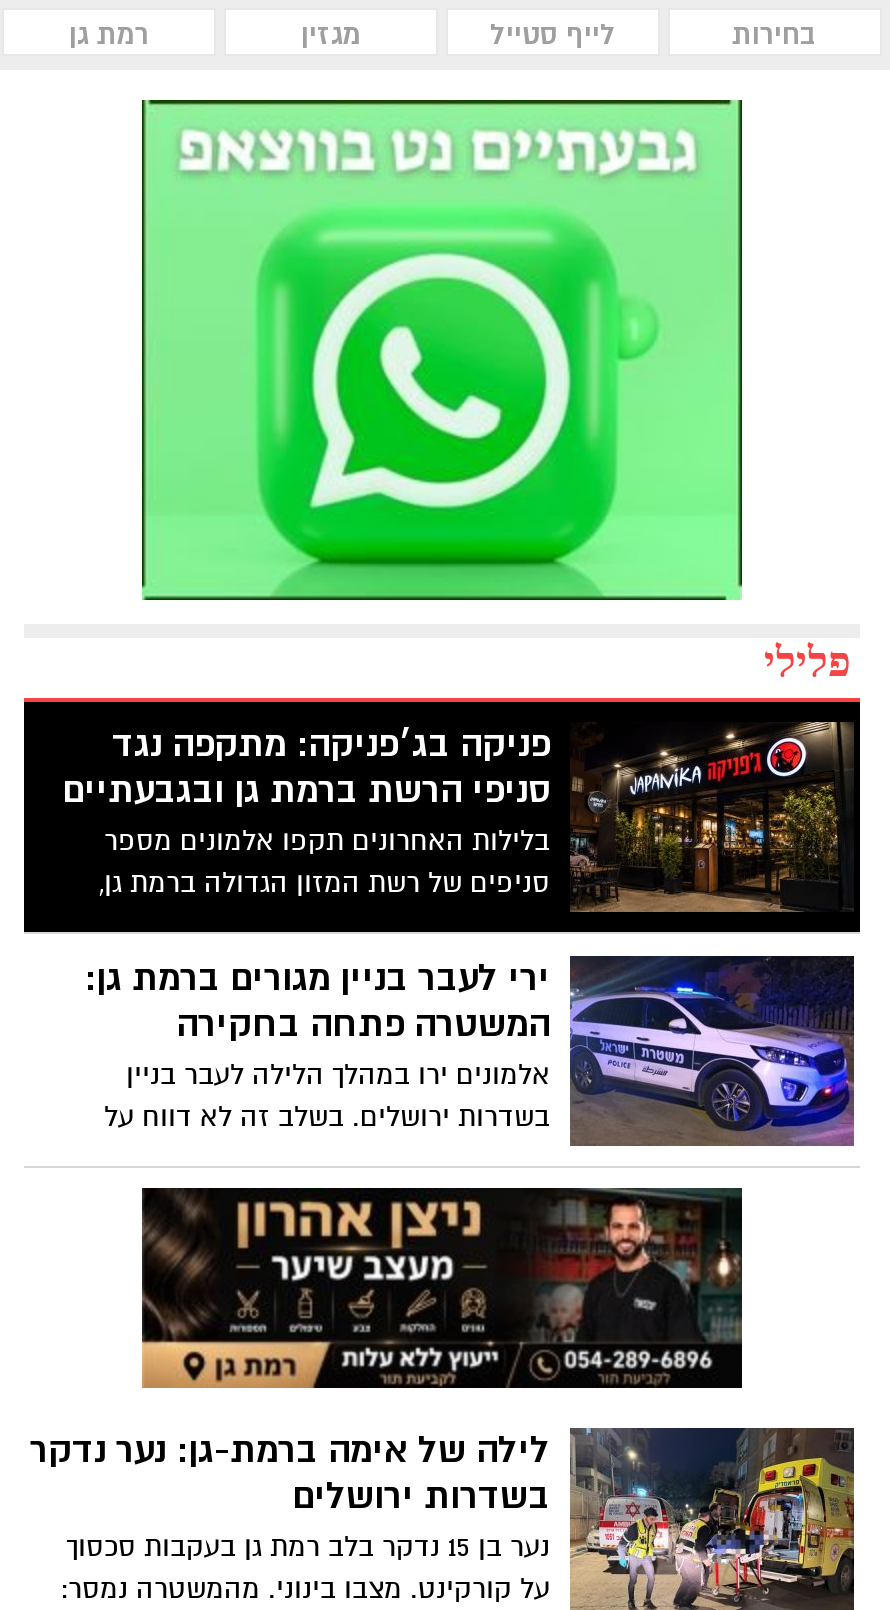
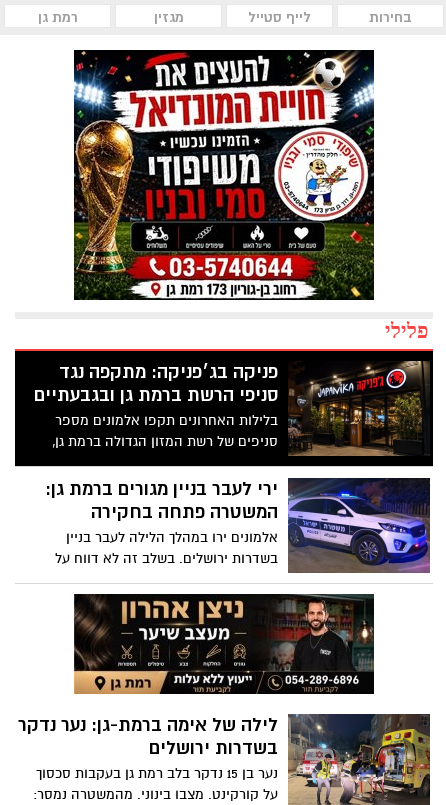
[140,98,744,602] [image] -> [73,49,375,301] [image]

